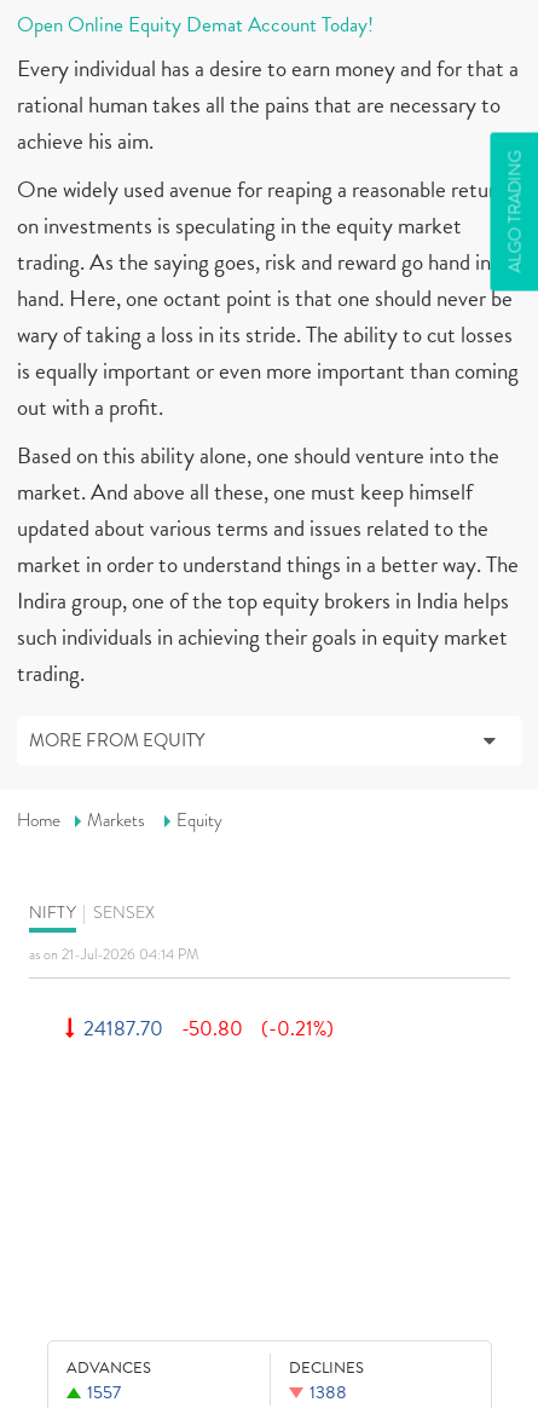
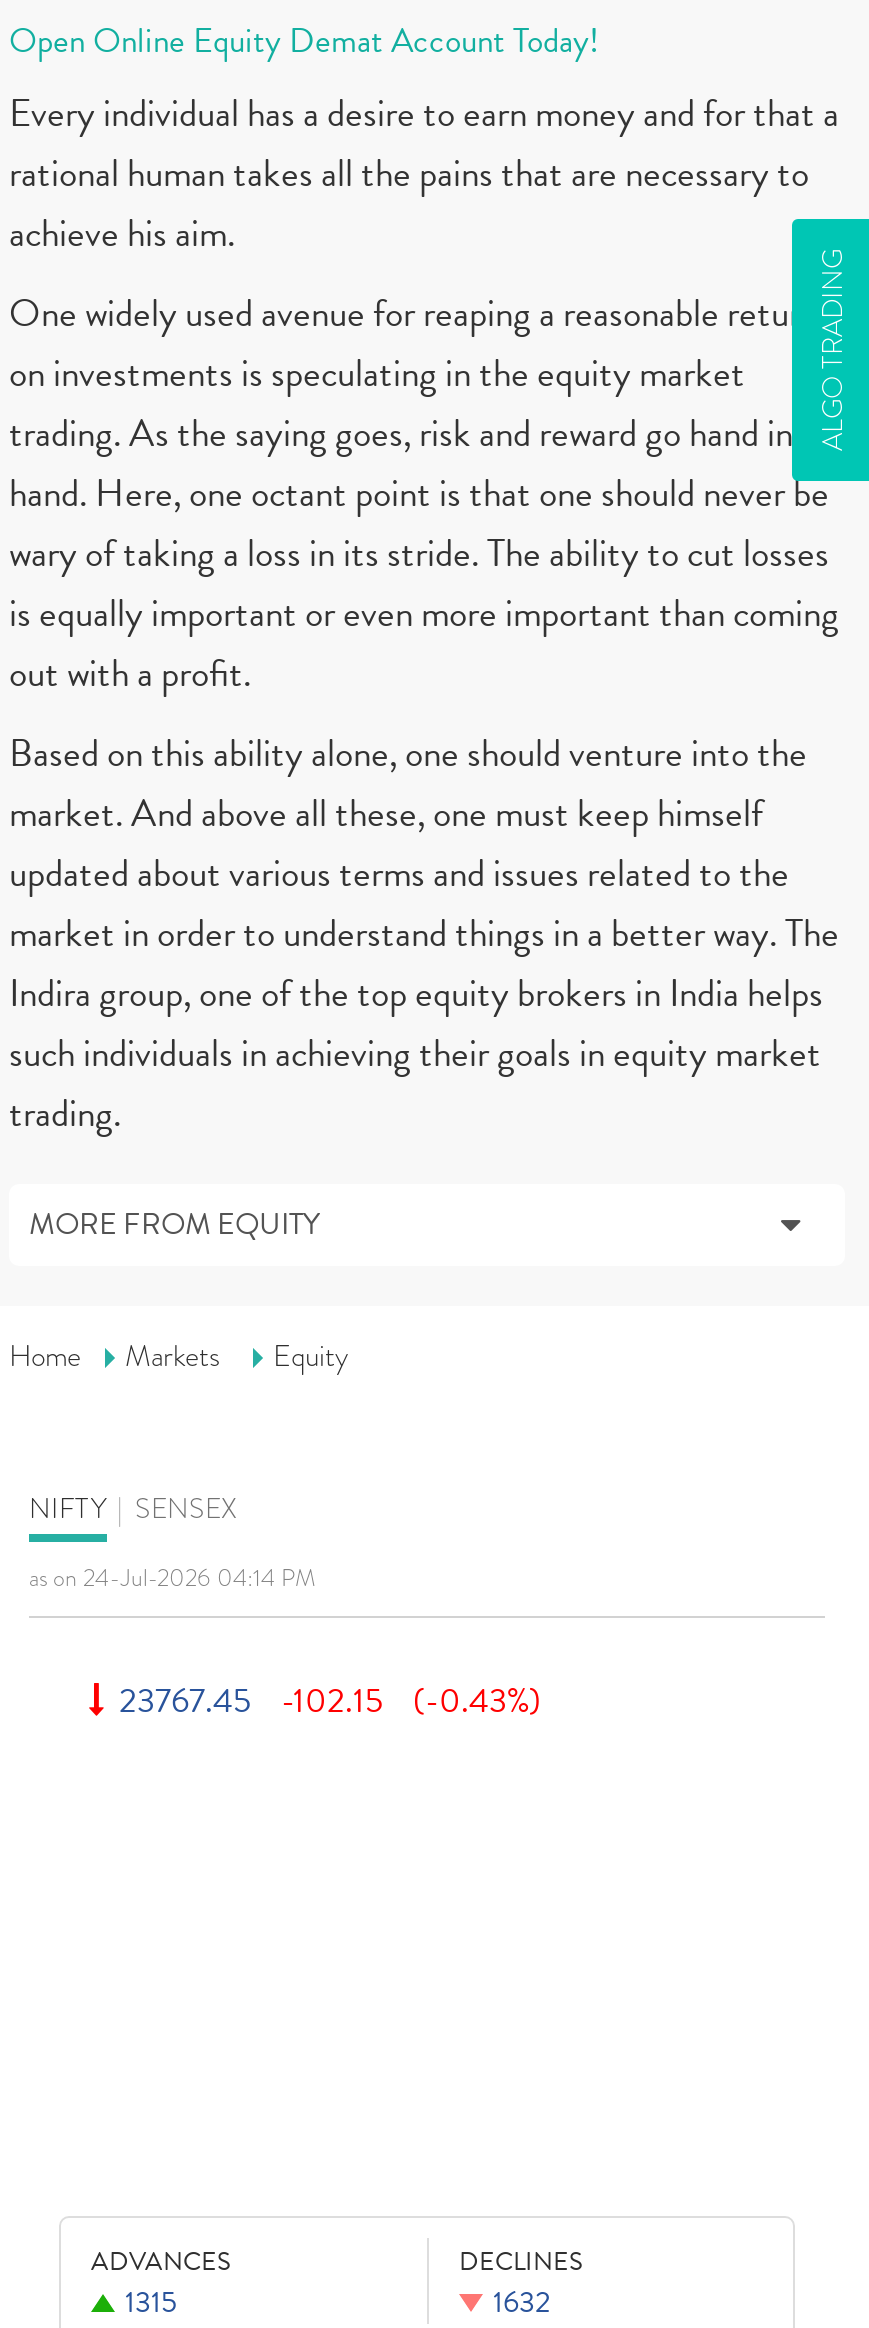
[29,945,198,965] as on 21-Jul-2026 04:14 PM -> [29,1563,315,1595] as on 24-Jul-2026 04:14 PM
[83,1014,334,1044] 24187.70 -50.80 (-0.21%) -> [119,1677,541,1727] 23767.45 -102.15 (-0.43%)
[87,1379,121,1406] 1557 -> [125,2281,177,2325] 1315
[310,1379,347,1406] 1388 -> [493,2281,551,2325] 1632

